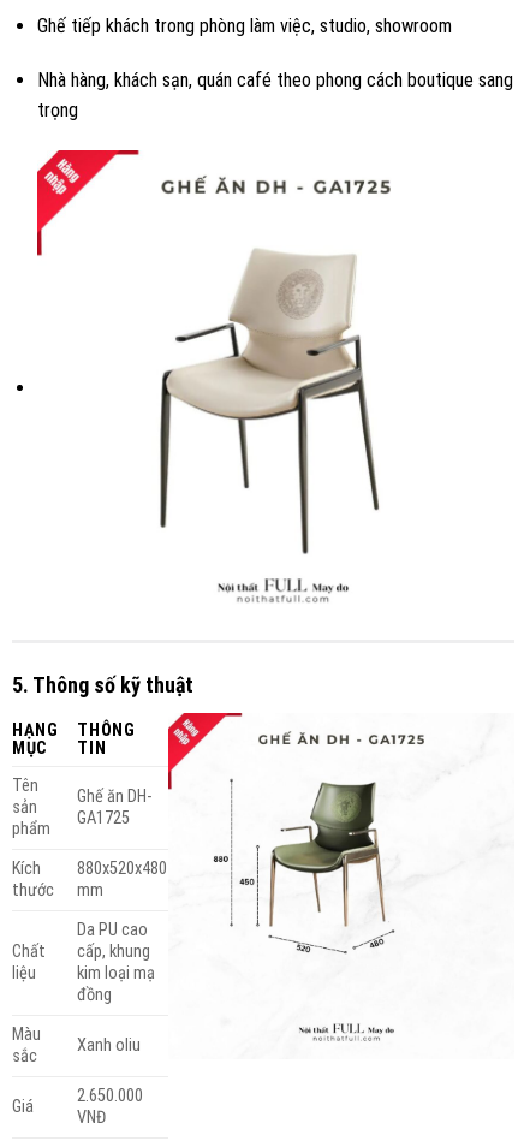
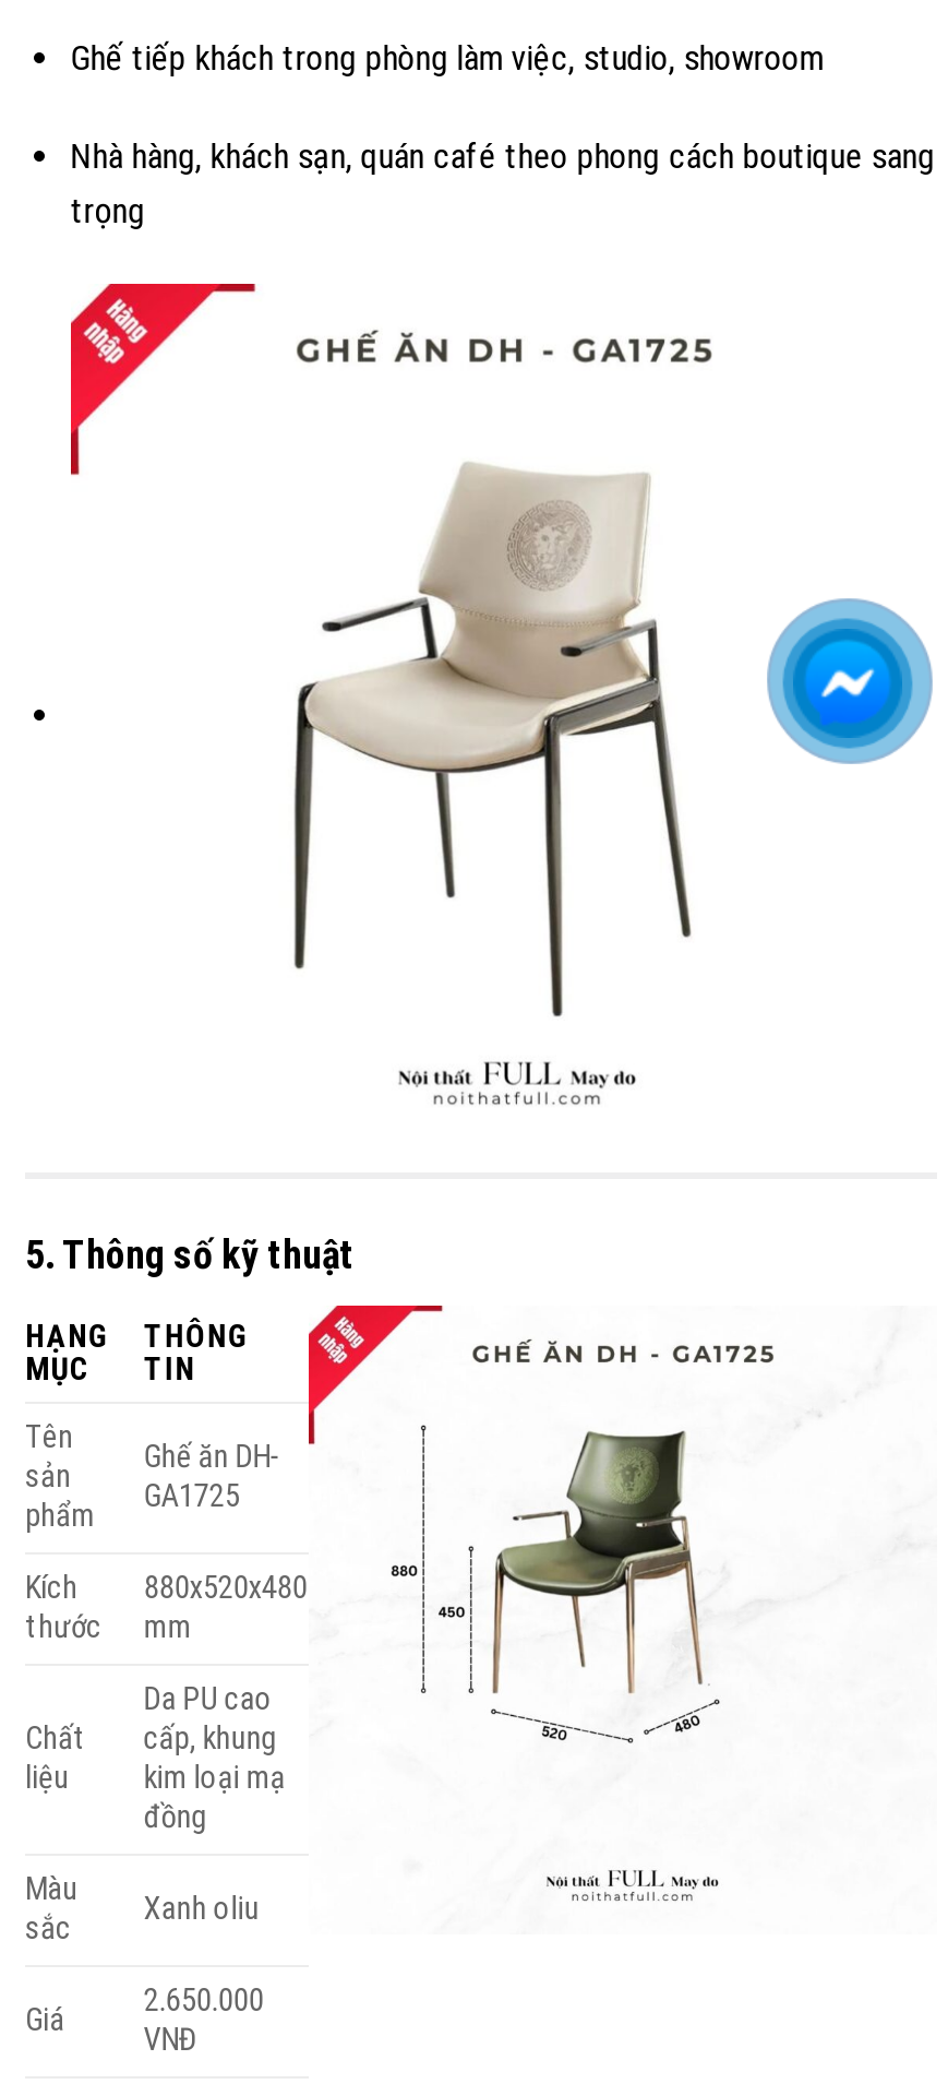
none -> [765,596,935,766] [image]

